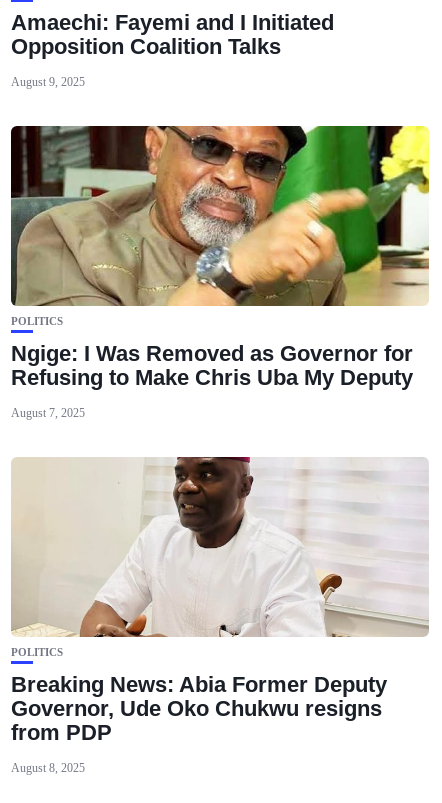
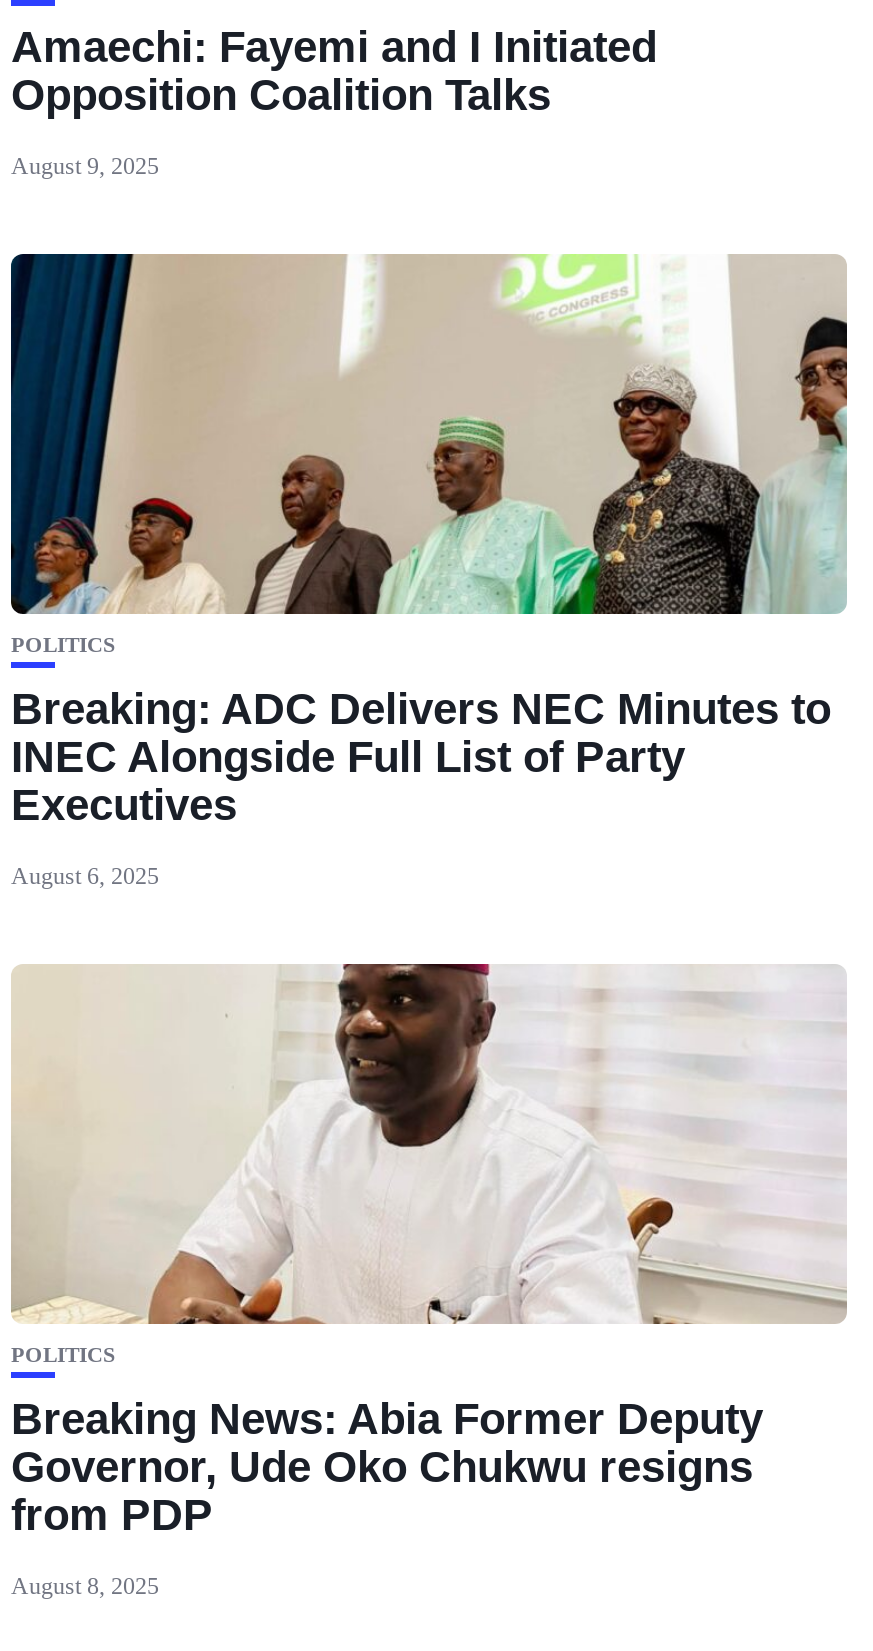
[10,125,430,390] [image] | Ngige: I Was Removed as Governor for | Refusing to Make Chris Uba My Deputy -> [9,252,849,830] [image] | Breaking: ADC Delivers NEC Minutes to | INEC Alongside Full List of Party | Executives
[11,406,85,420] August 7, 2025 -> [11,862,159,890] August 6, 2025

